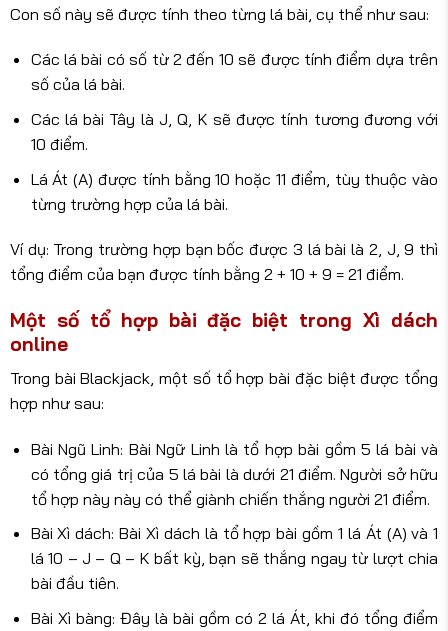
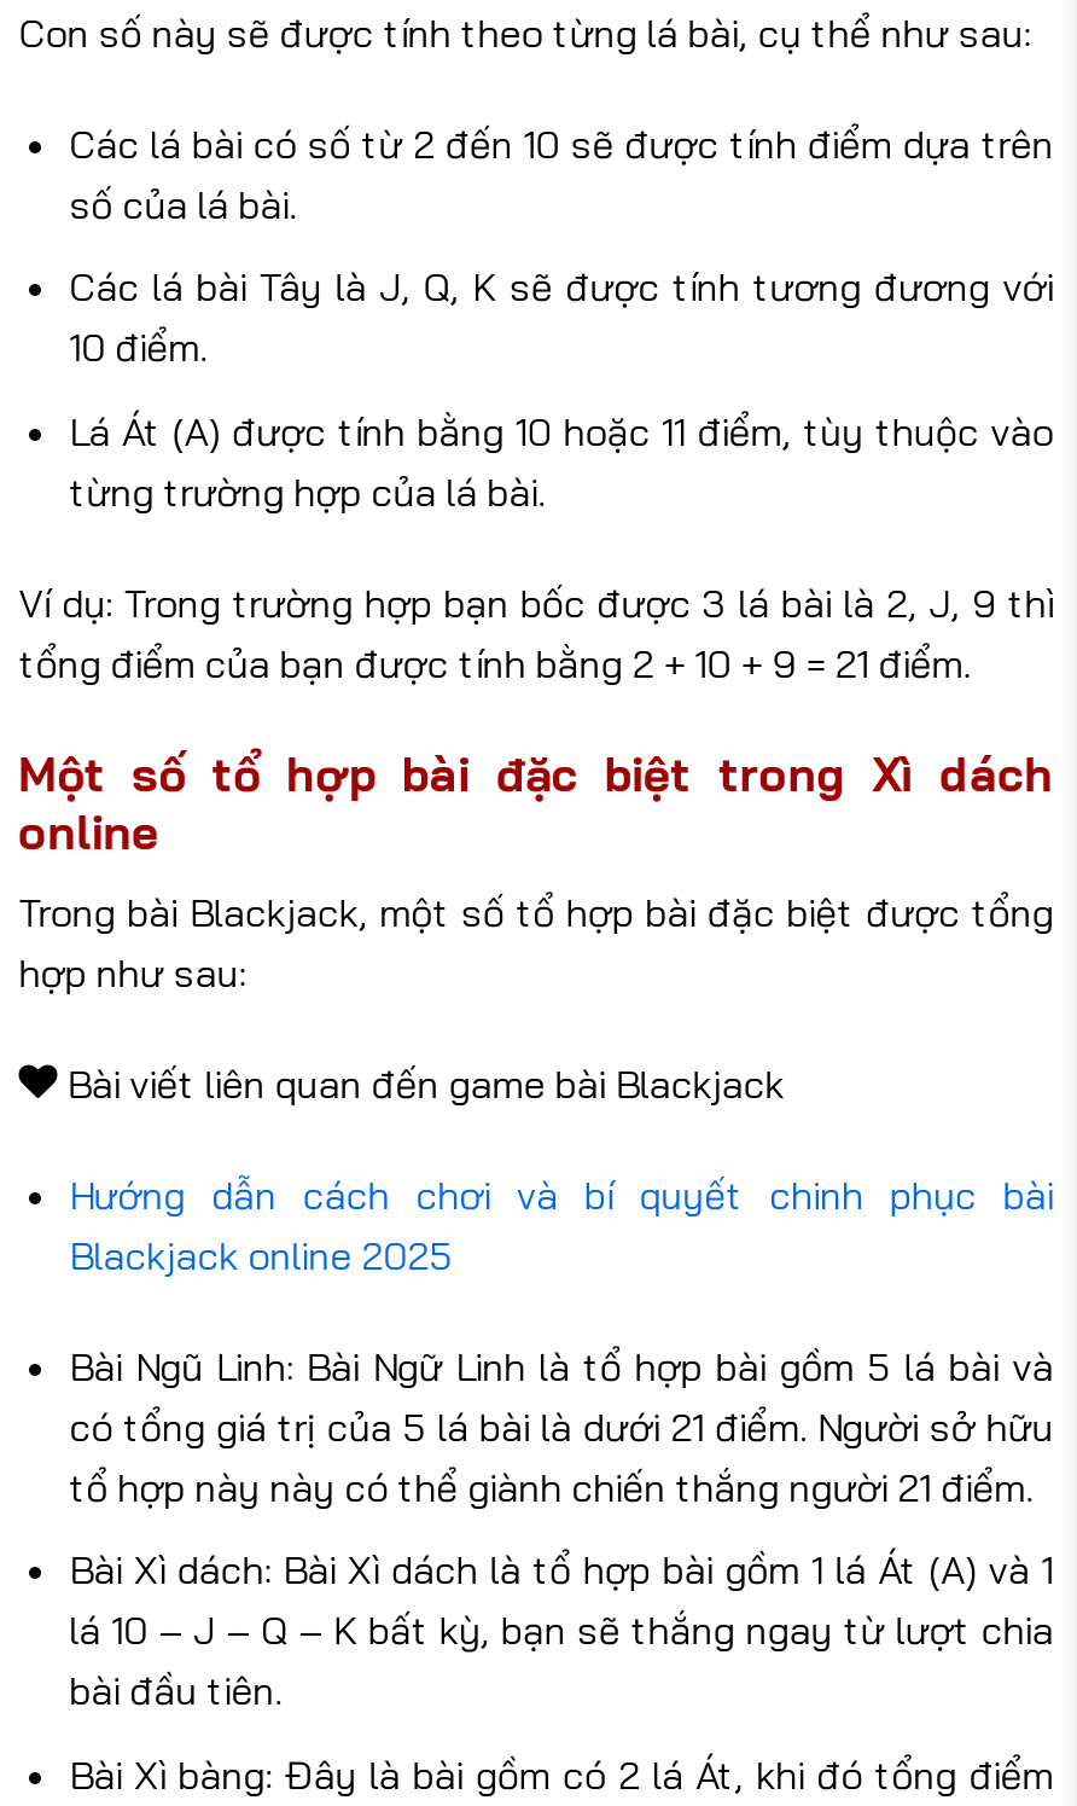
none -> [57,1059,1053,1279] Bài viết liên quan đến game bài Blackjack | Hướng dẫn cách chơi và bí quyết chinh phục bài | Blackjack online 2025

